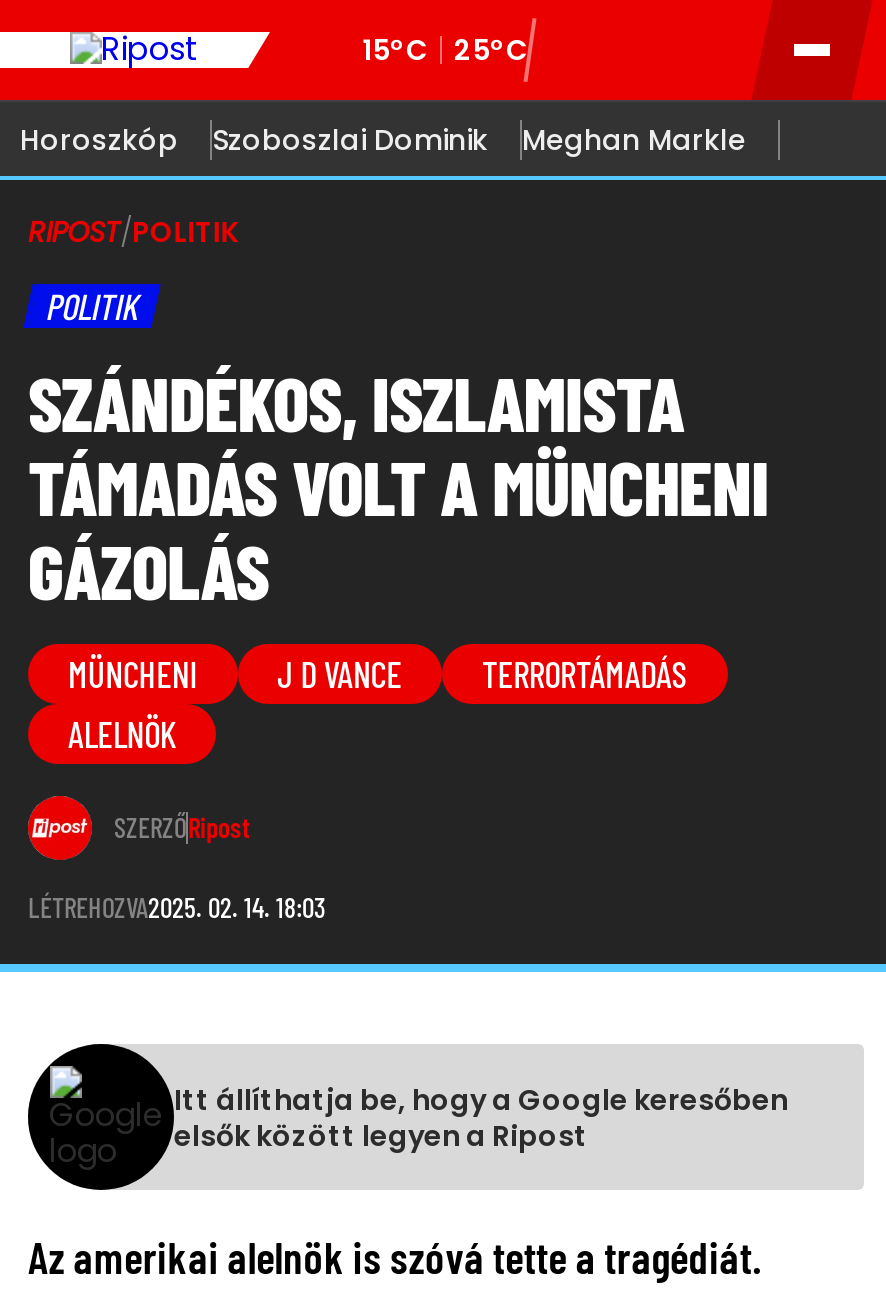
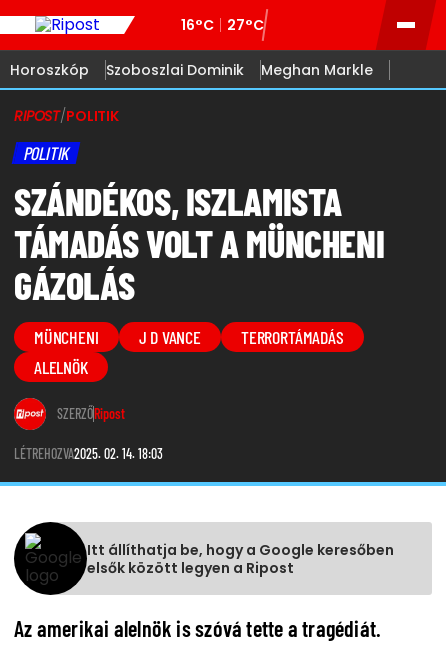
[362,30,528,70] 15°C | 25°C -> [181,15,264,35] 16°C | 27°C

